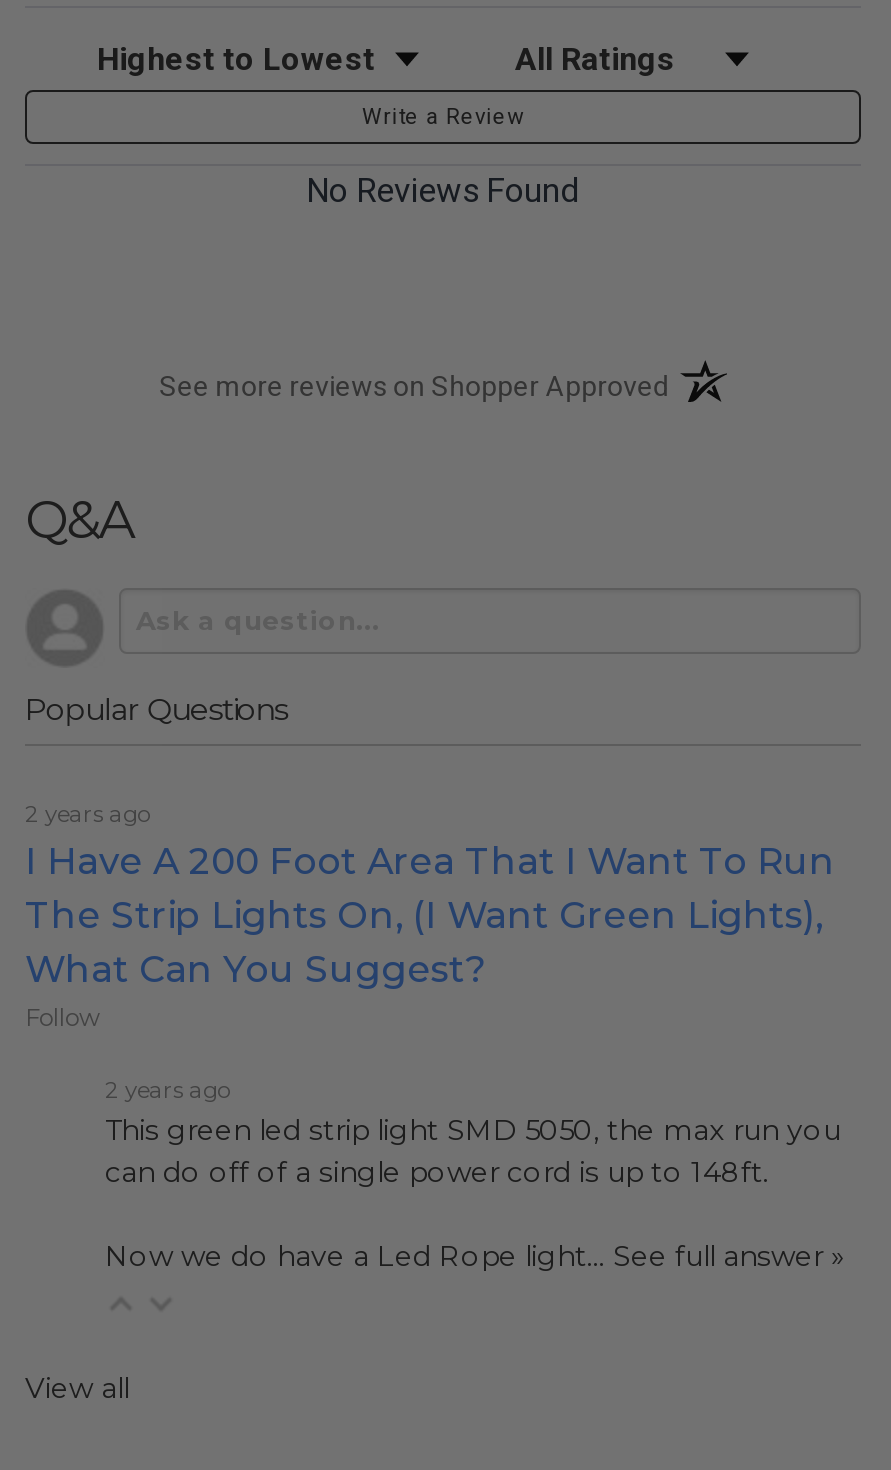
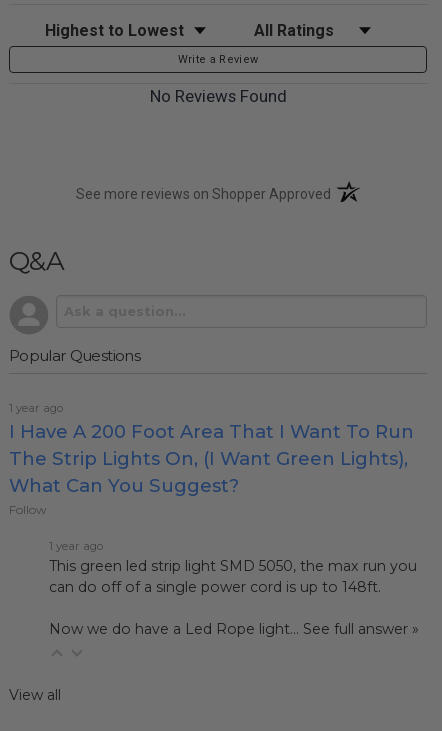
[25,800,149,828] 2 years ago -> [9,401,63,415] 1 year ago
[105,1076,229,1104] 2 years ago -> [49,539,103,553] 1 year ago

